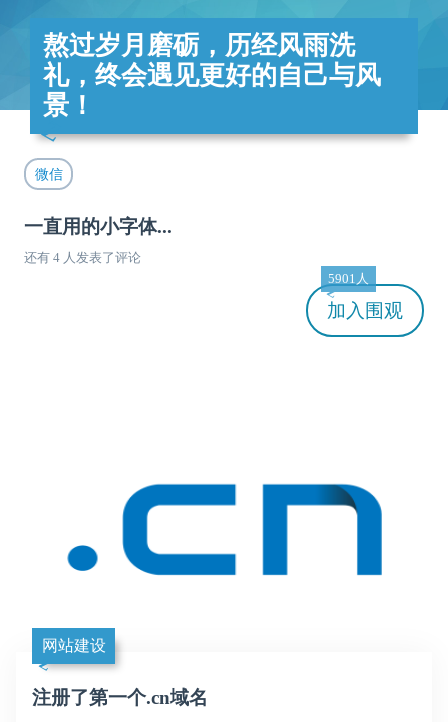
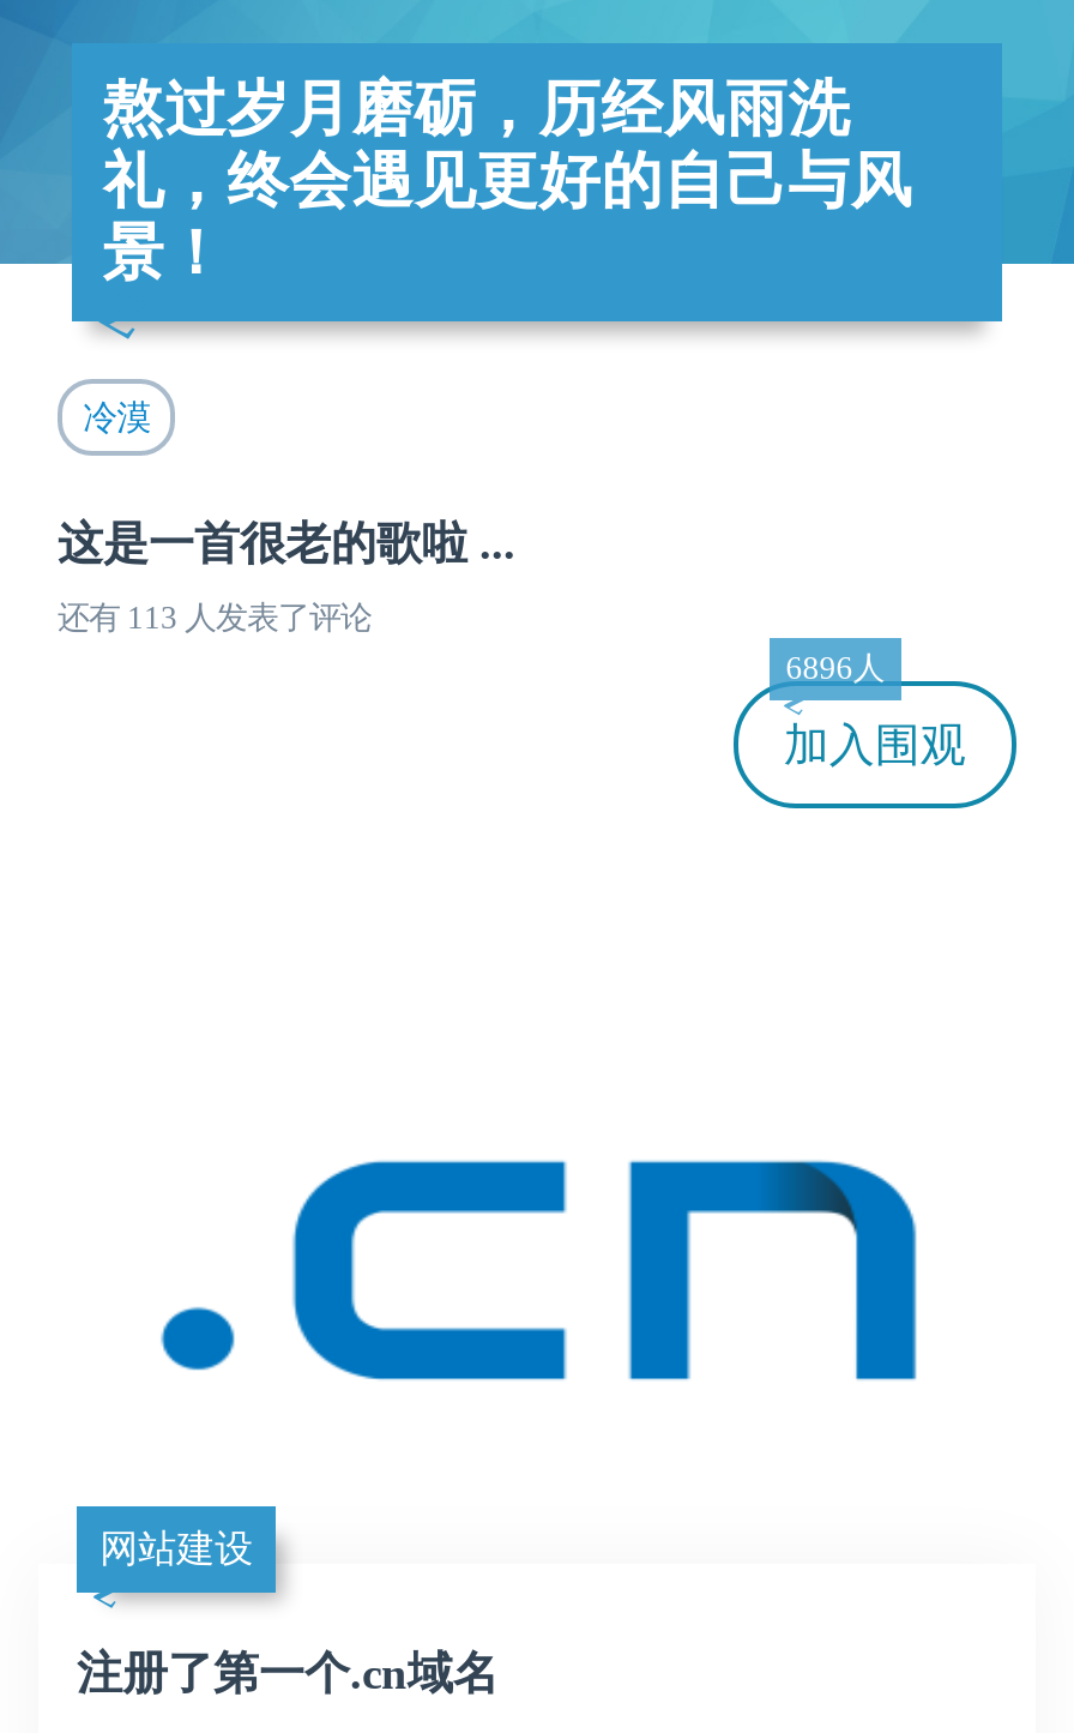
[35,166,63,182] 微信 -> [83,398,150,437] 冷漠
[24,216,172,237] 一直用的小字体... -> [58,519,515,569] 这是一首很老的歌啦 ...
[24,250,141,265] 还有 4 人发表了评论 -> [58,601,372,637] 还有 113 人发表了评论
[328,271,369,286] 5901人 -> [786,651,884,687] 6896人

